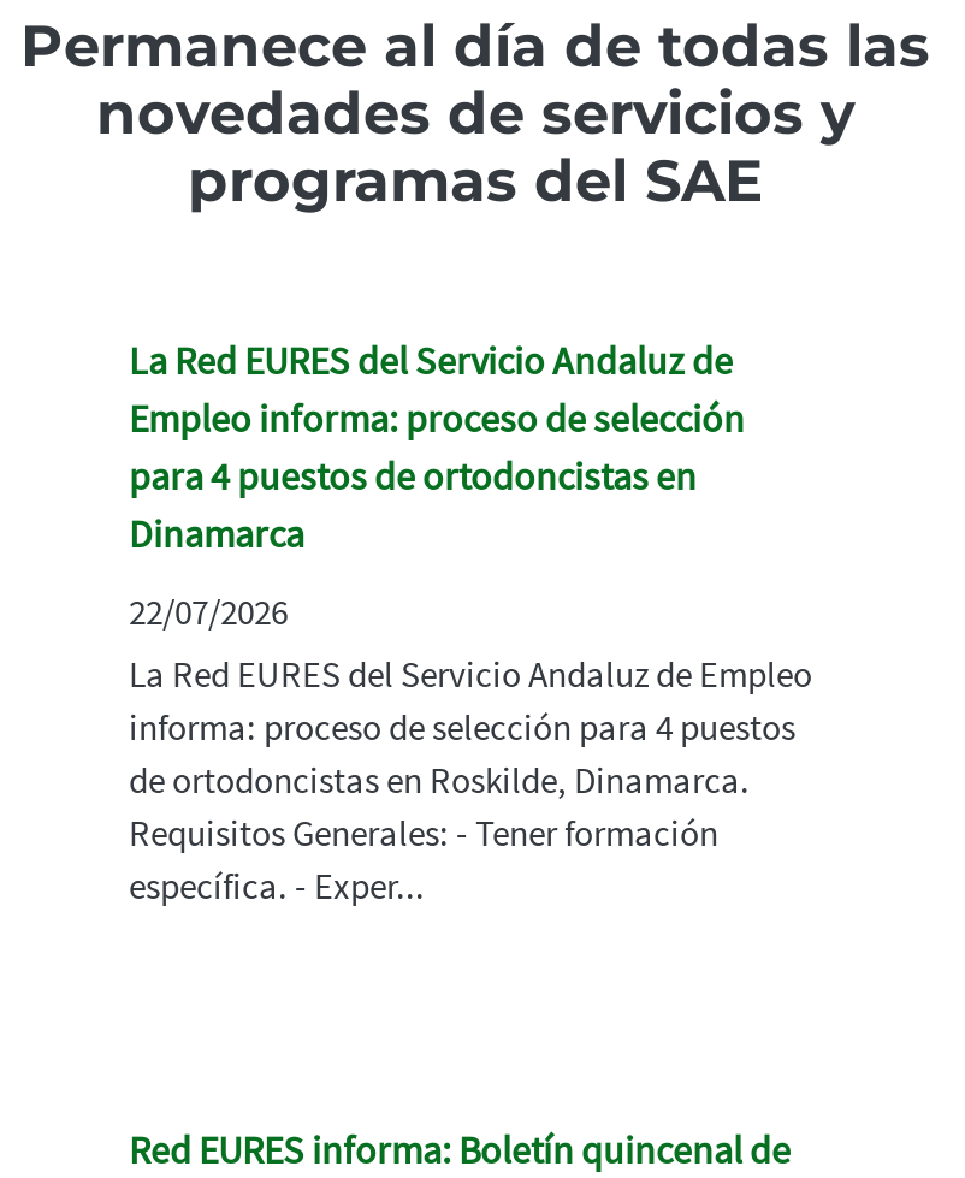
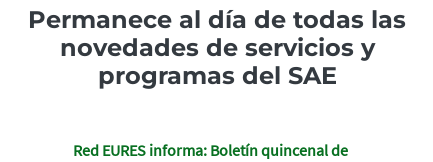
[129,336,812,908] La Red EURES del Servicio Andaluz de | Empleo informa: proceso de selección | para 4 puestos de ortodoncistas en | Dinamarca | 22/07/2026 | La Red EURES del Servicio Andaluz de Empleo | informa: proceso de selección para 4 puestos | de ortodoncistas en Roskilde, Dinamarca. | Requisitos Generales: - Tener formación | específica. - Exper... -> none

